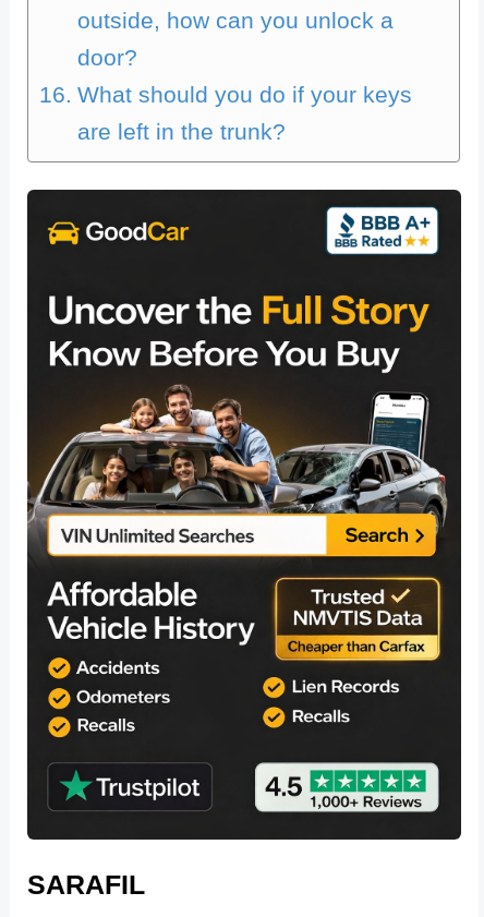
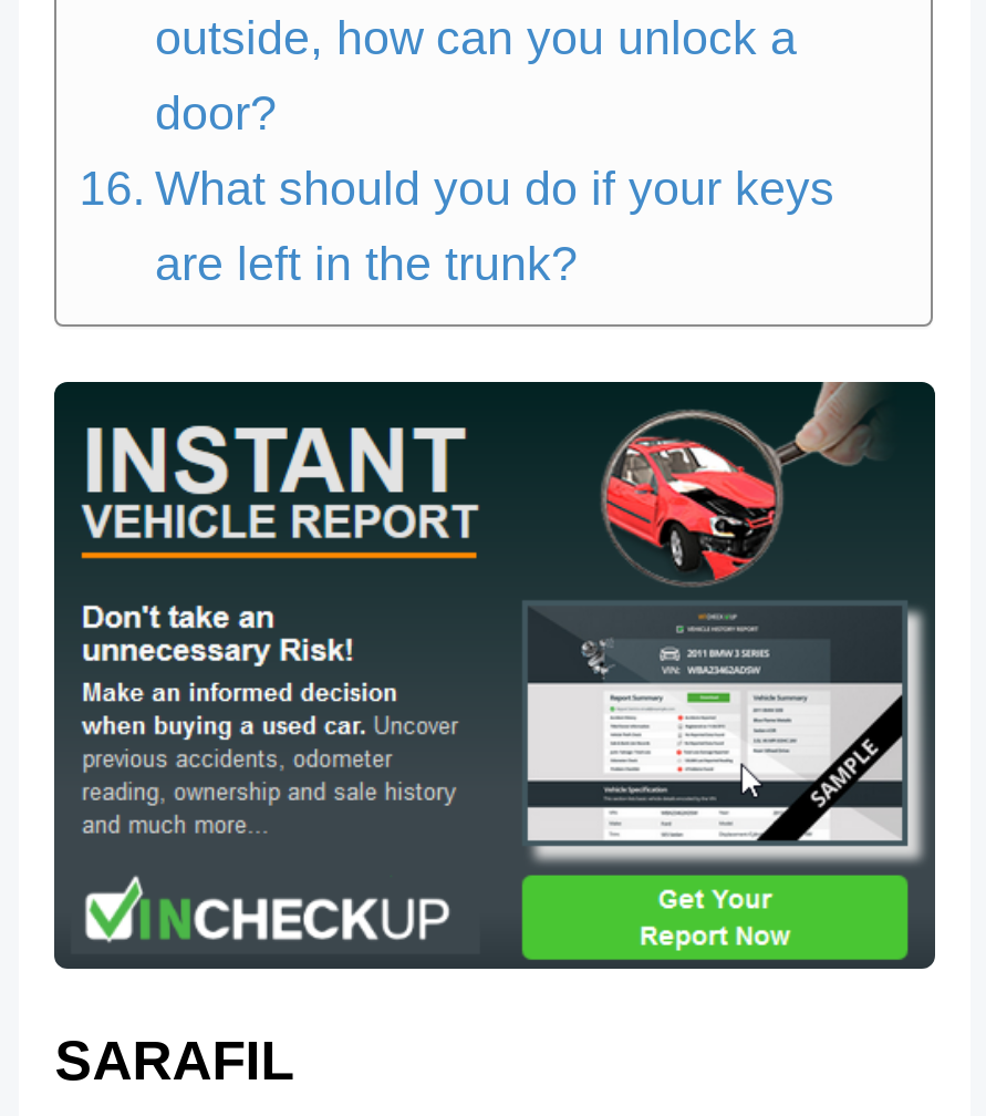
[26,189,462,837] [image] -> [54,380,935,967] [image]

